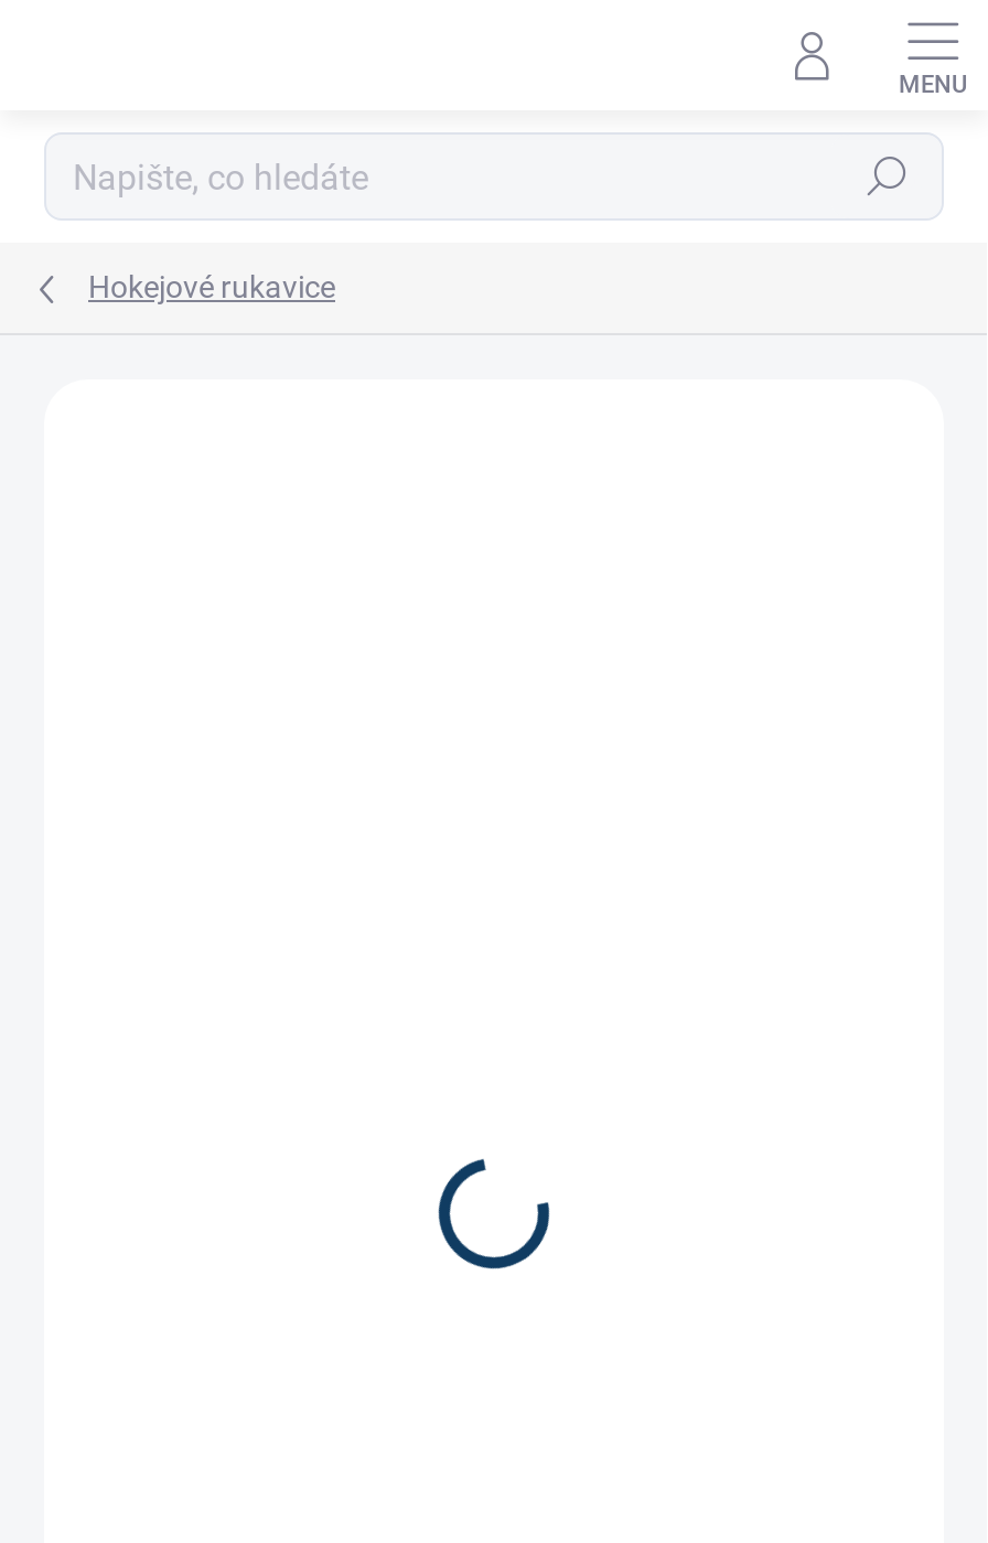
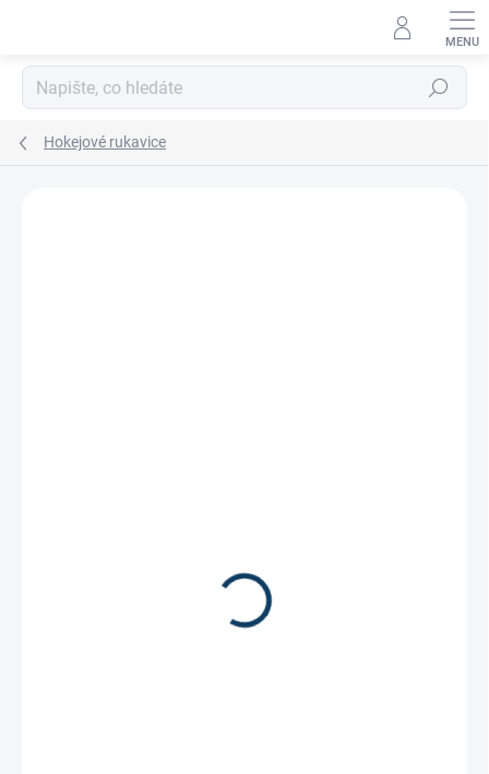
[434,1156,549,1268] [image] -> [216,571,272,628] [image]

